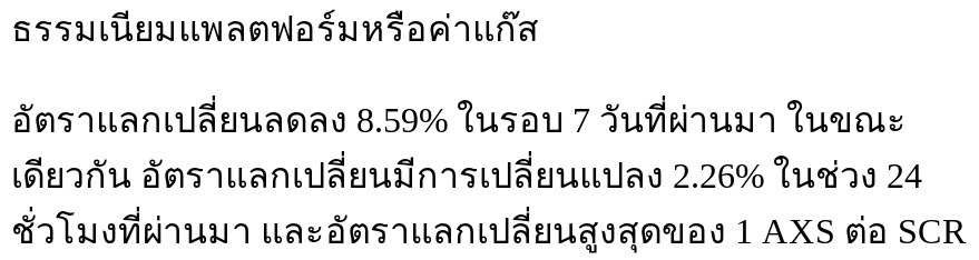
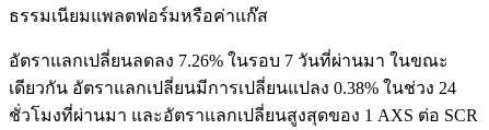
[11,100,907,138] อัตราแลกเปลี่ยนลดลง 8.59% ในรอบ 7 วันที่ผ่านมา ในขณะ -> [9,51,449,70] อัตราแลกเปลี่ยนลดลง 7.26% ในรอบ 7 วันที่ผ่านมา ในขณะ
[11,156,922,194] เดียวกัน อัตราแลกเปลี่ยนมีการเปลี่ยนแปลง 2.26% ในช่วง 24 -> [9,78,456,97] เดียวกัน อัตราแลกเปลี่ยนมีการเปลี่ยนแปลง 0.38% ในช่วง 24

